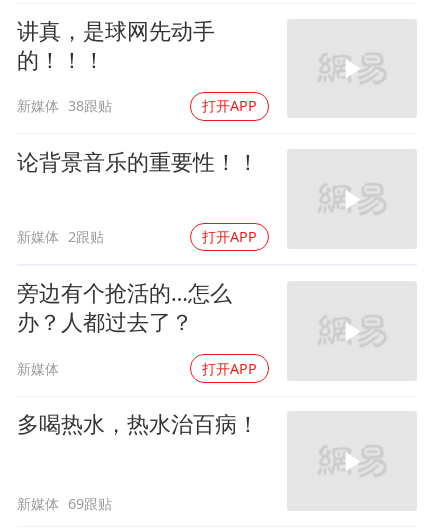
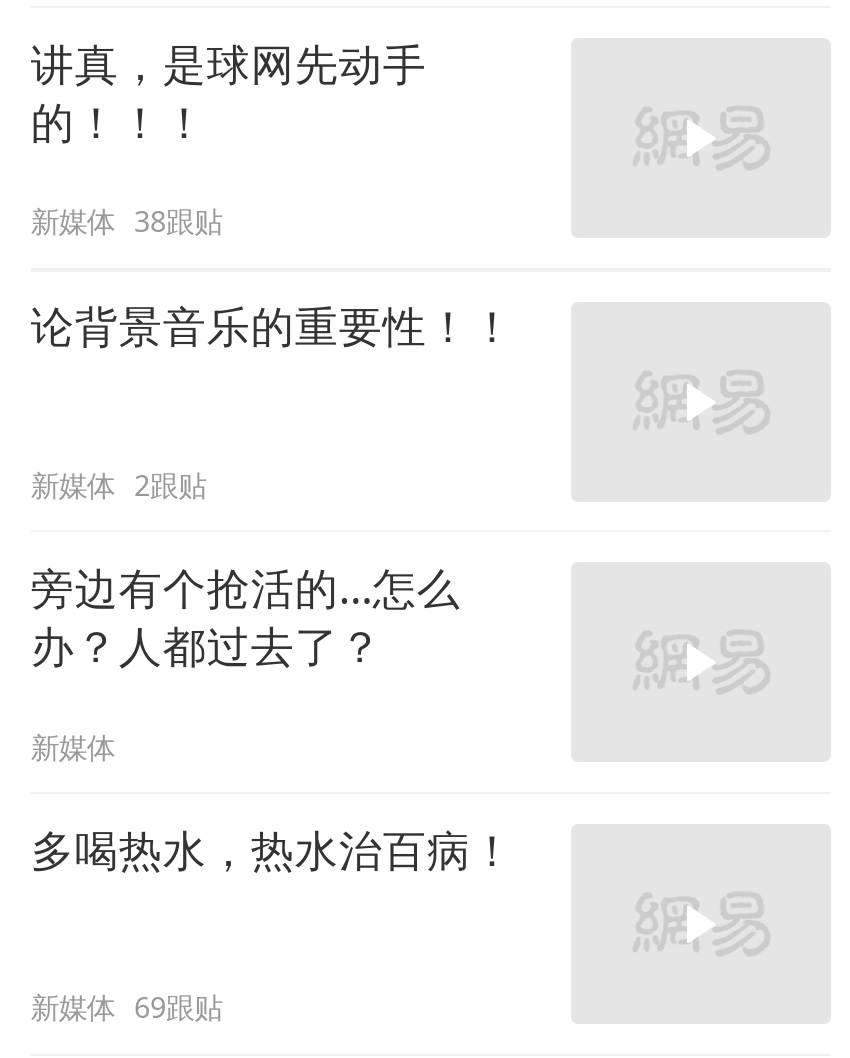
[202,96,257,115] 打开APP -> none
[202,227,257,246] 打开APP -> none
[202,359,257,378] 打开APP -> none

